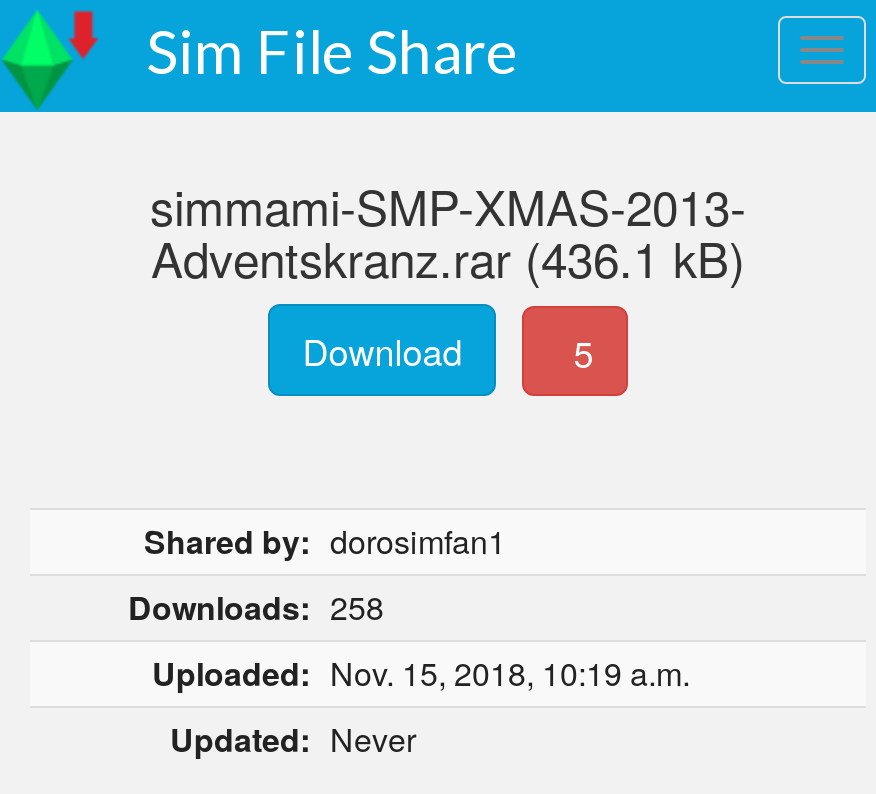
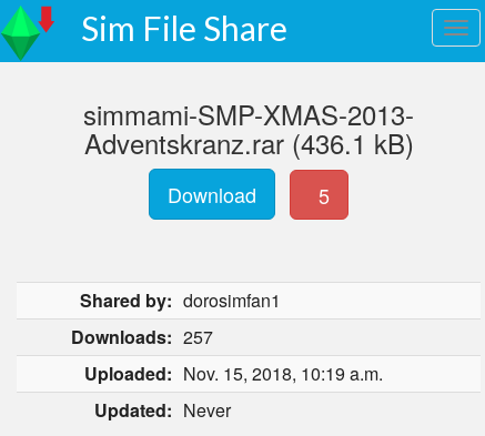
[128,584,384,630] Downloads: 258 -> [71,324,213,349] Downloads: 257

